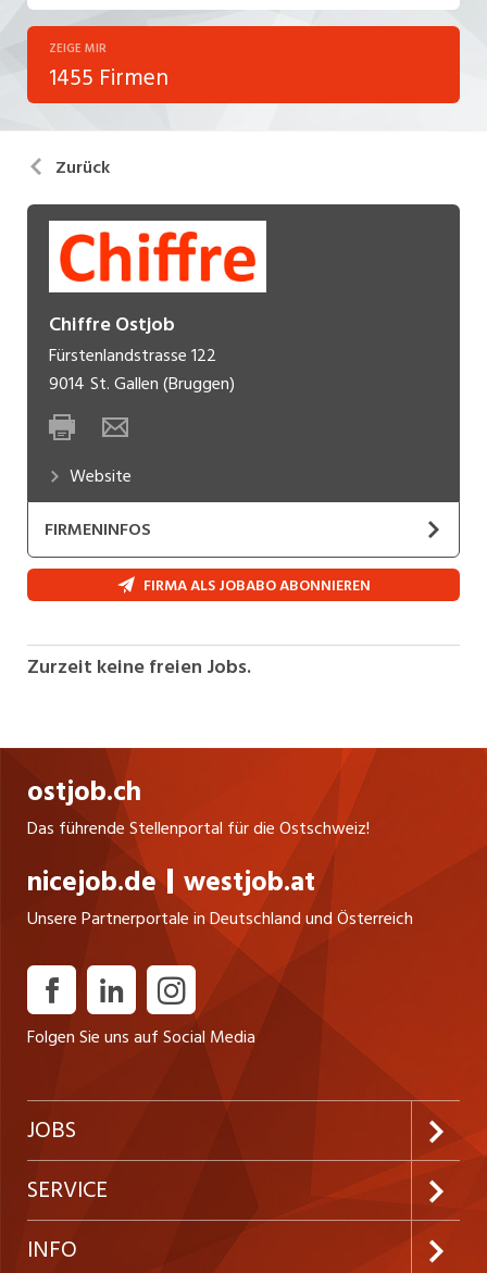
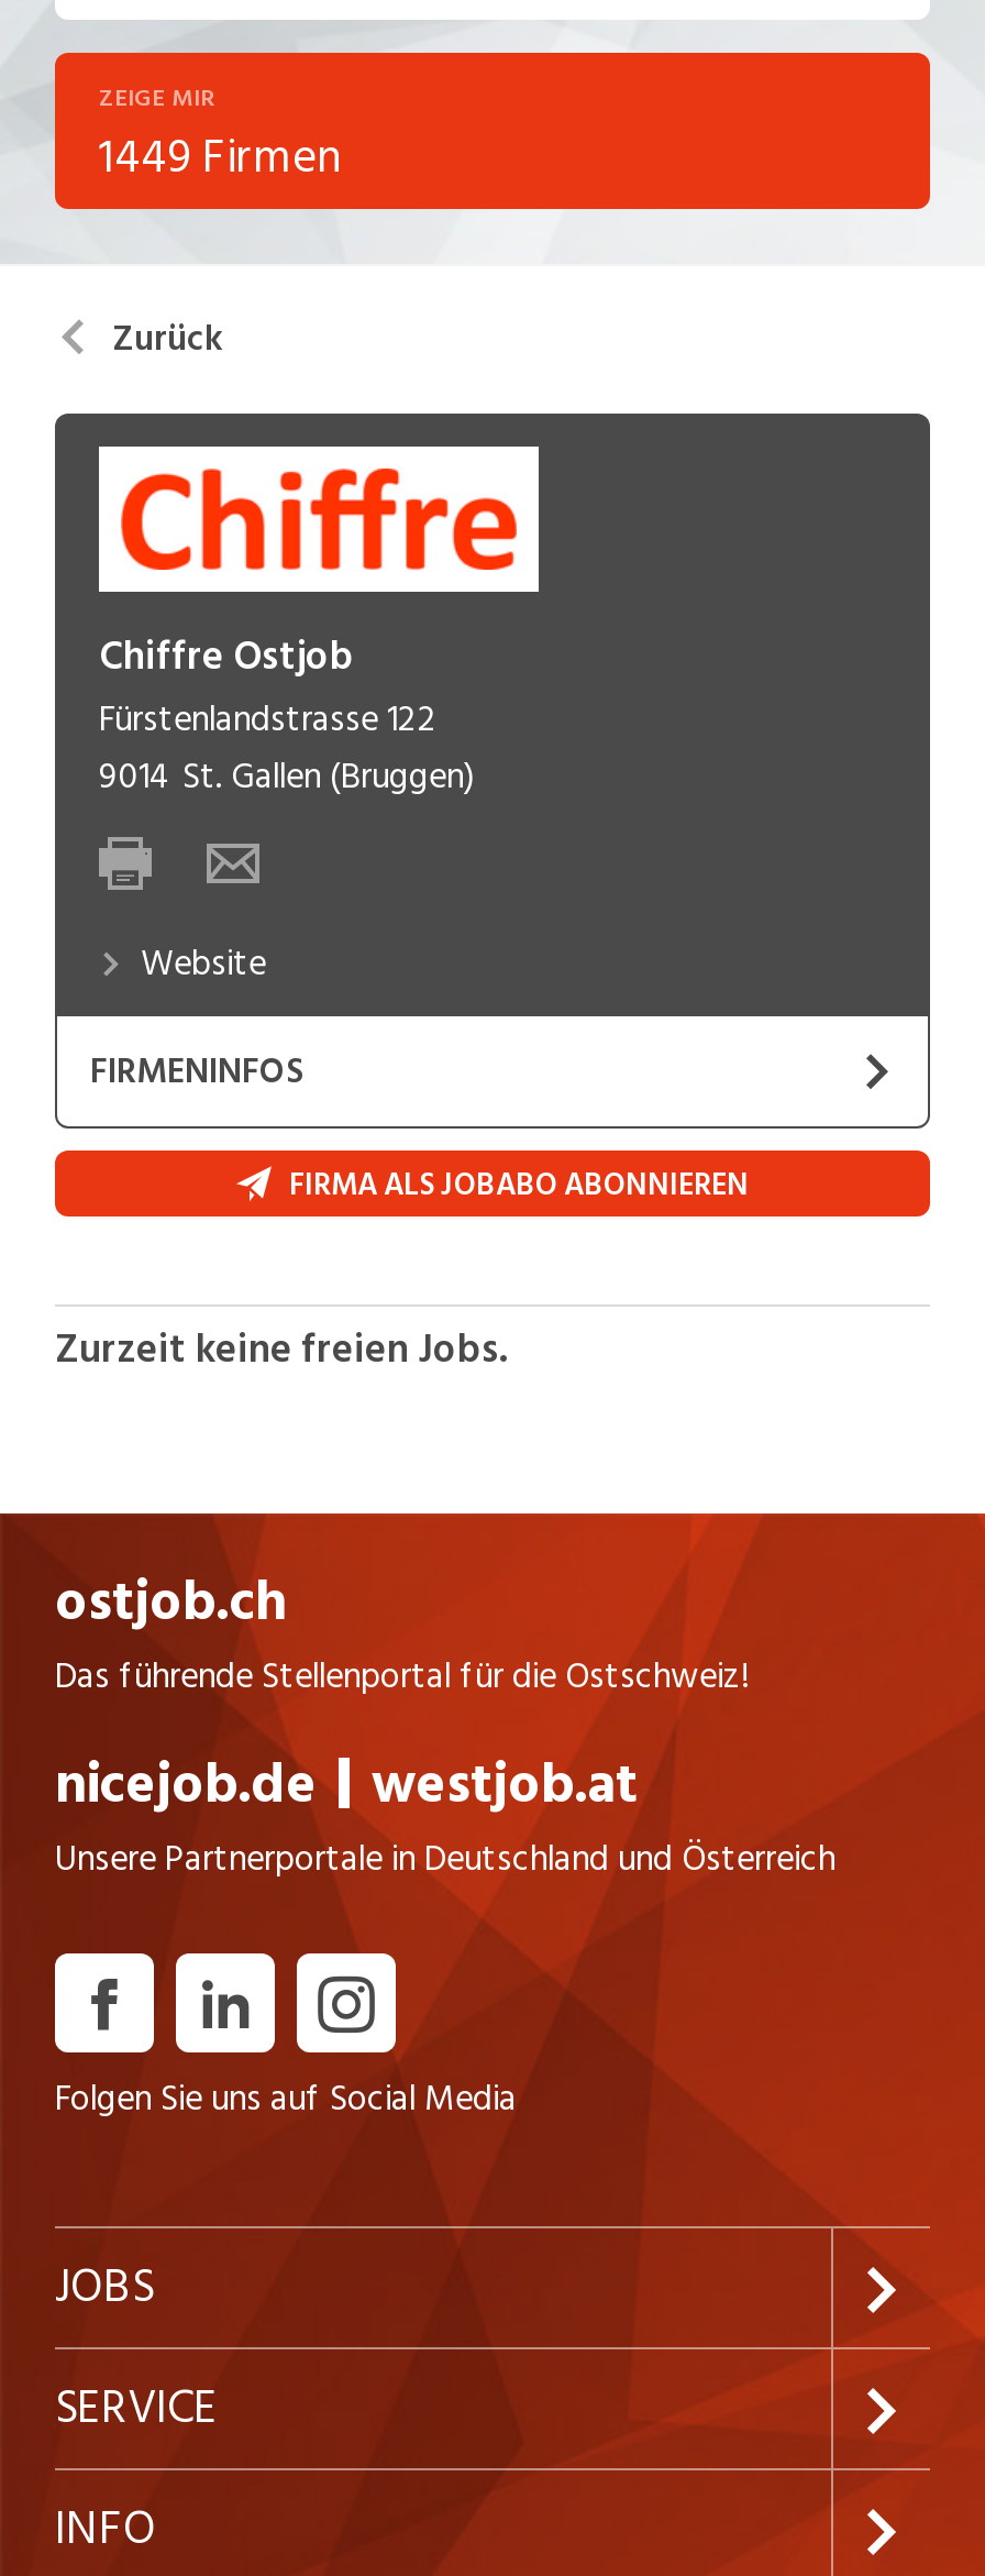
[49,60,168,97] 1455 Firmen -> [99,121,343,196] 1449 Firmen

